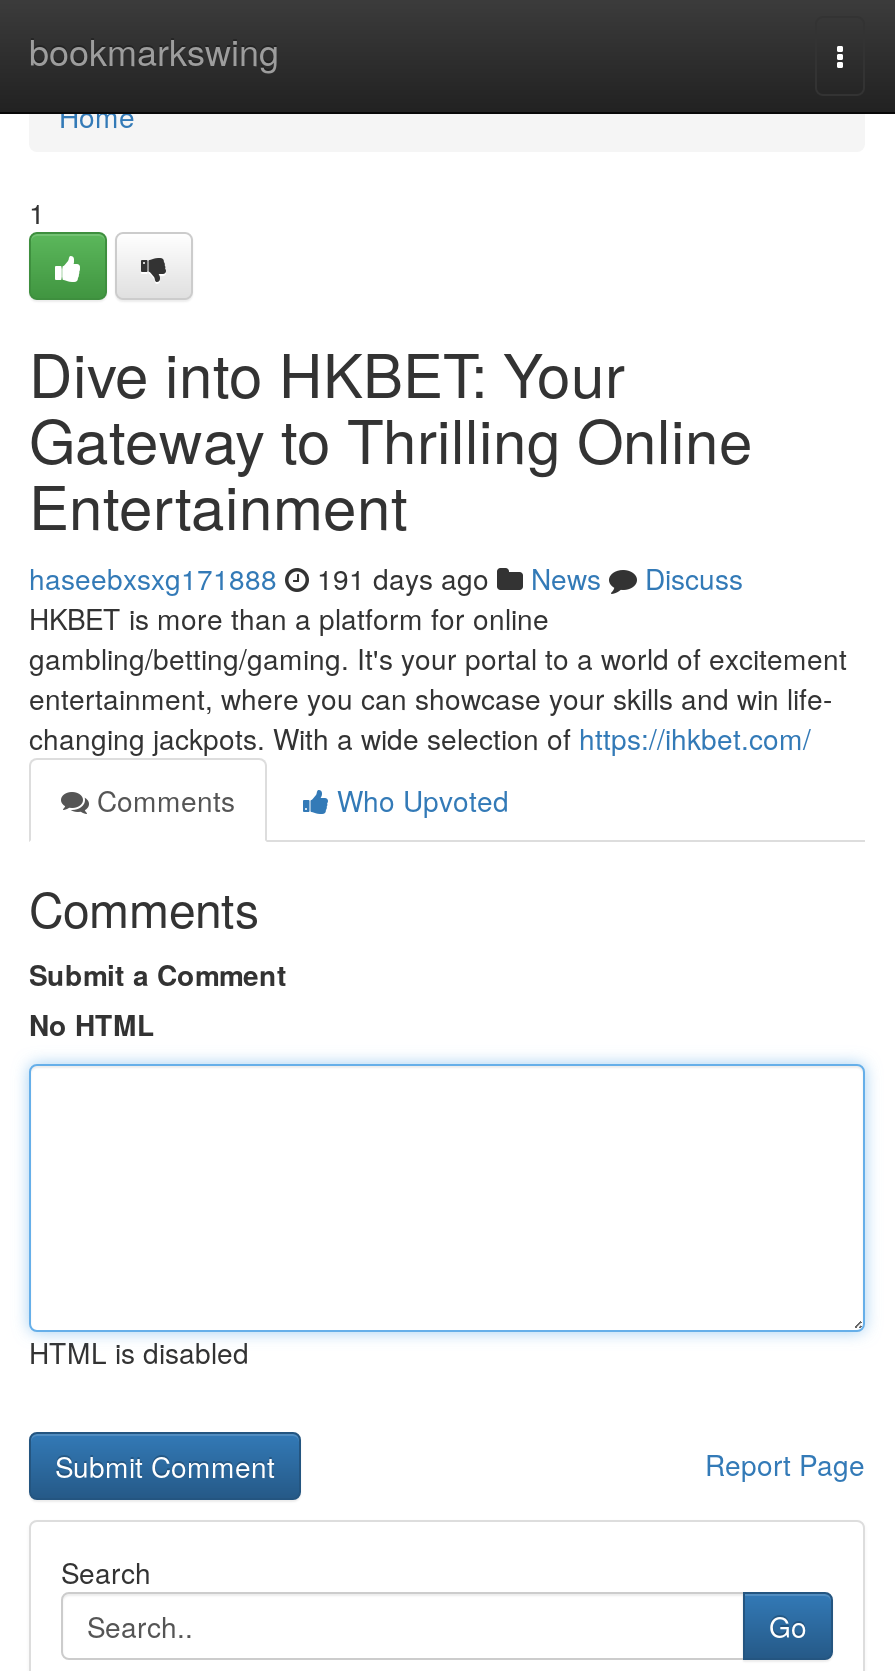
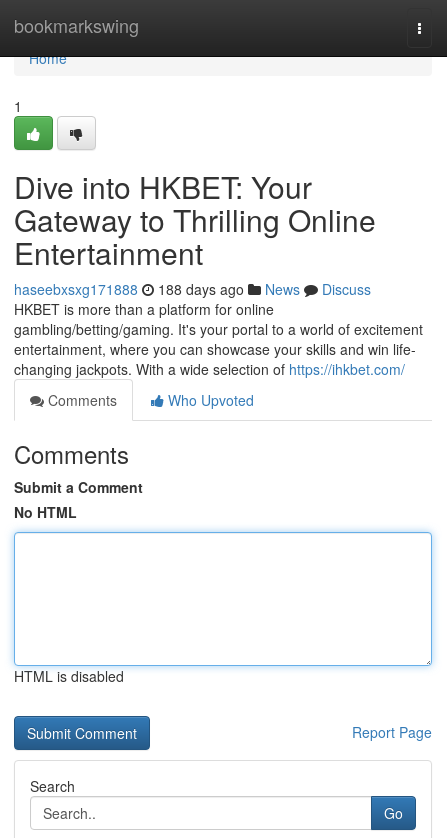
[29,558,743,598] haseebxsxg171888 191 days ago News Discuss -> [14,279,371,299] haseebxsxg171888 188 days ago News Discuss

